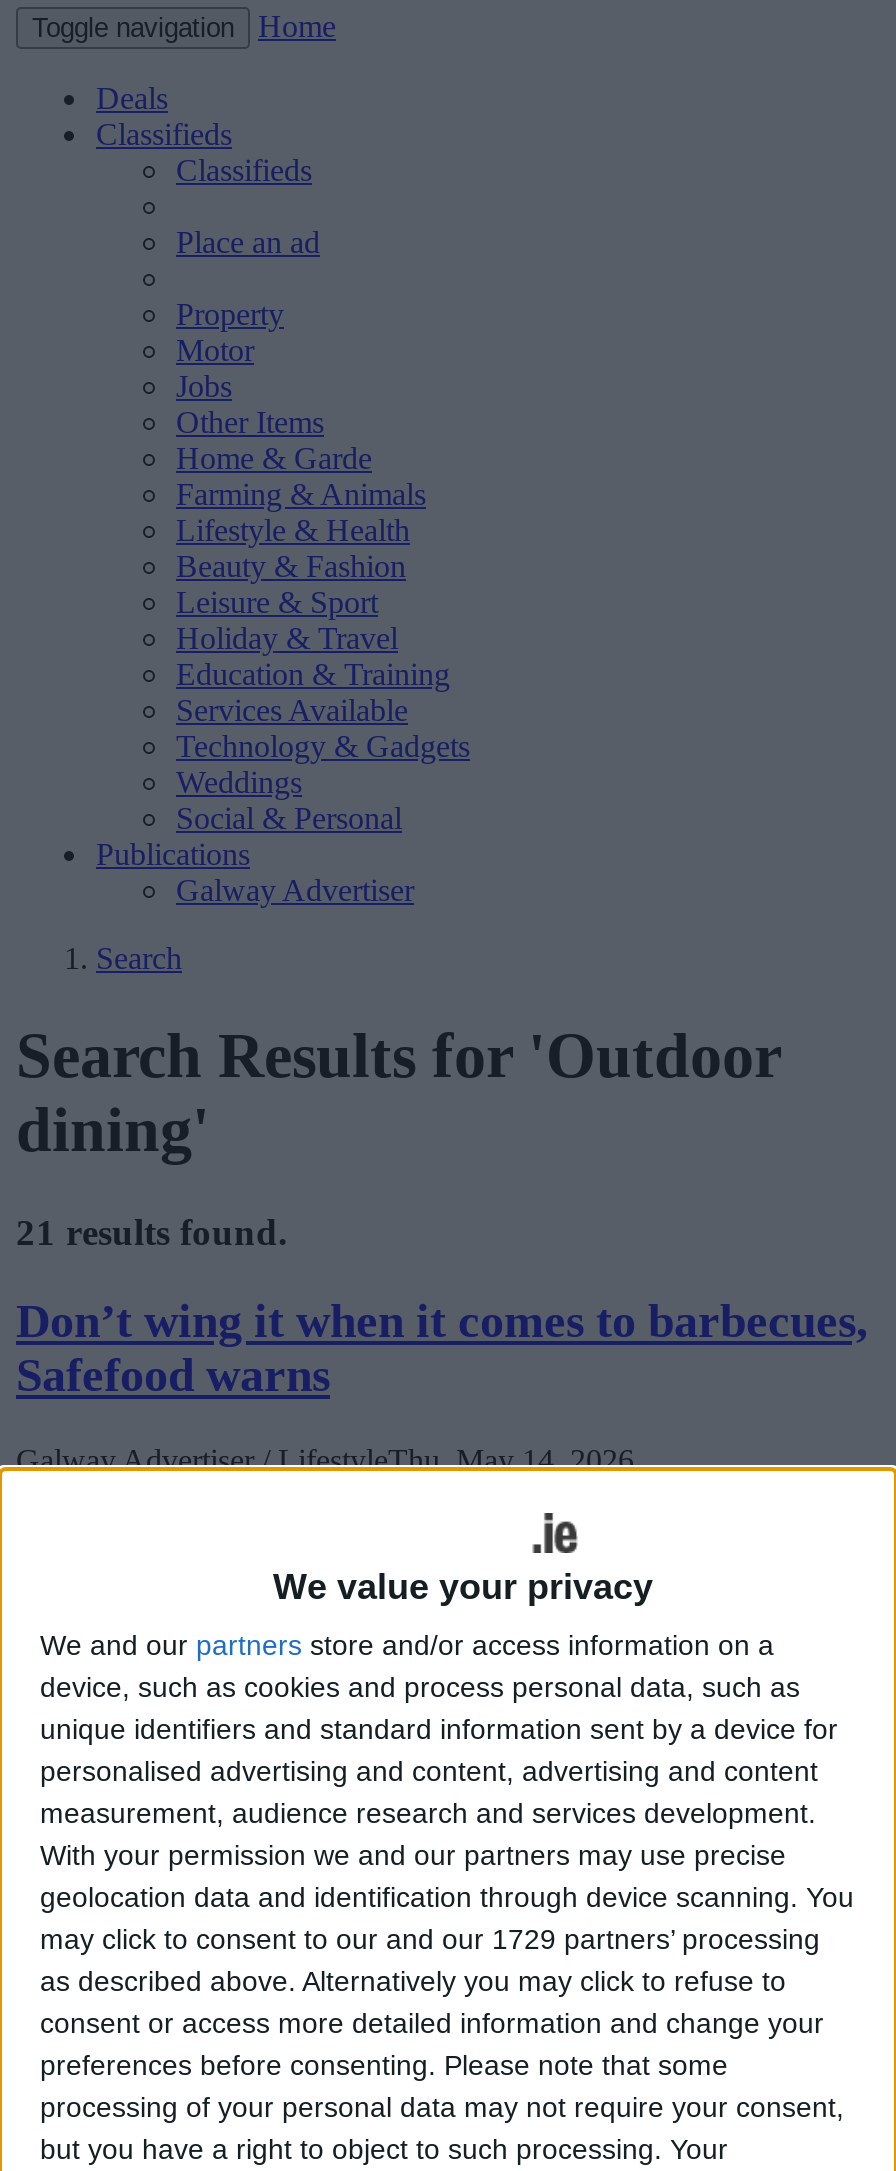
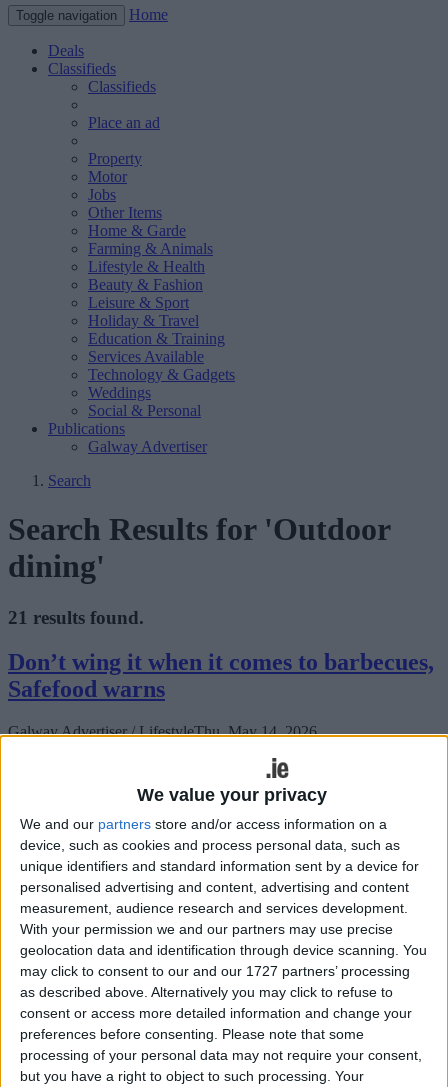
[40,1923,820,1955] may click to consent to our and our 1729 partners’ processing -> [20,963,410,979] may click to consent to our and our 1727 partners’ processing

